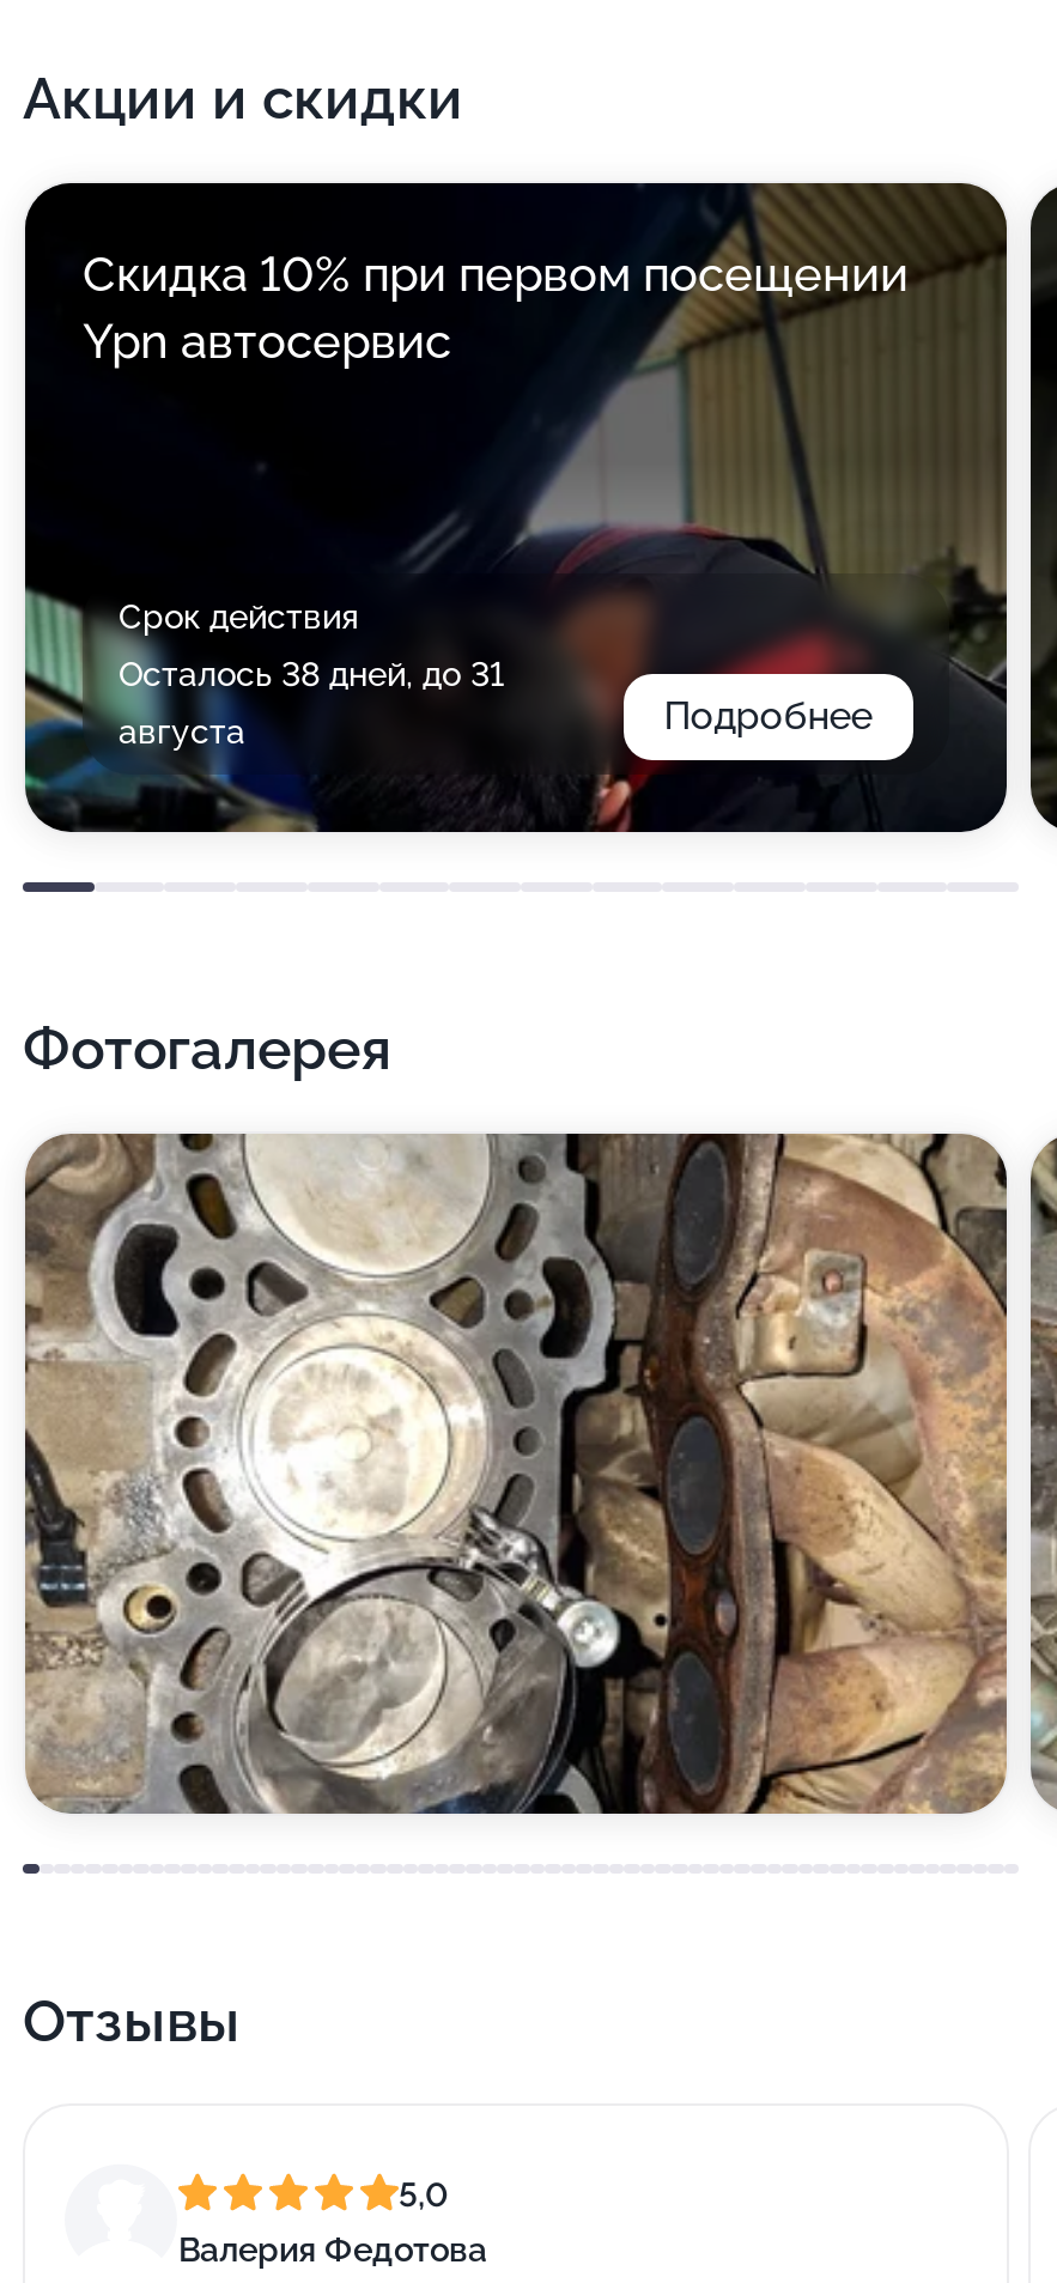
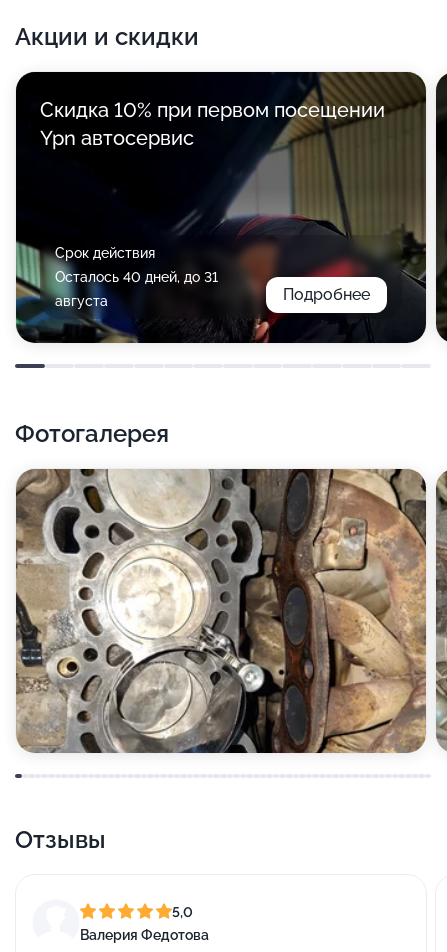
[119,655,504,693] Осталось 38 дней, до 31 -> [55,269,218,285] Осталось 40 дней, до 31

